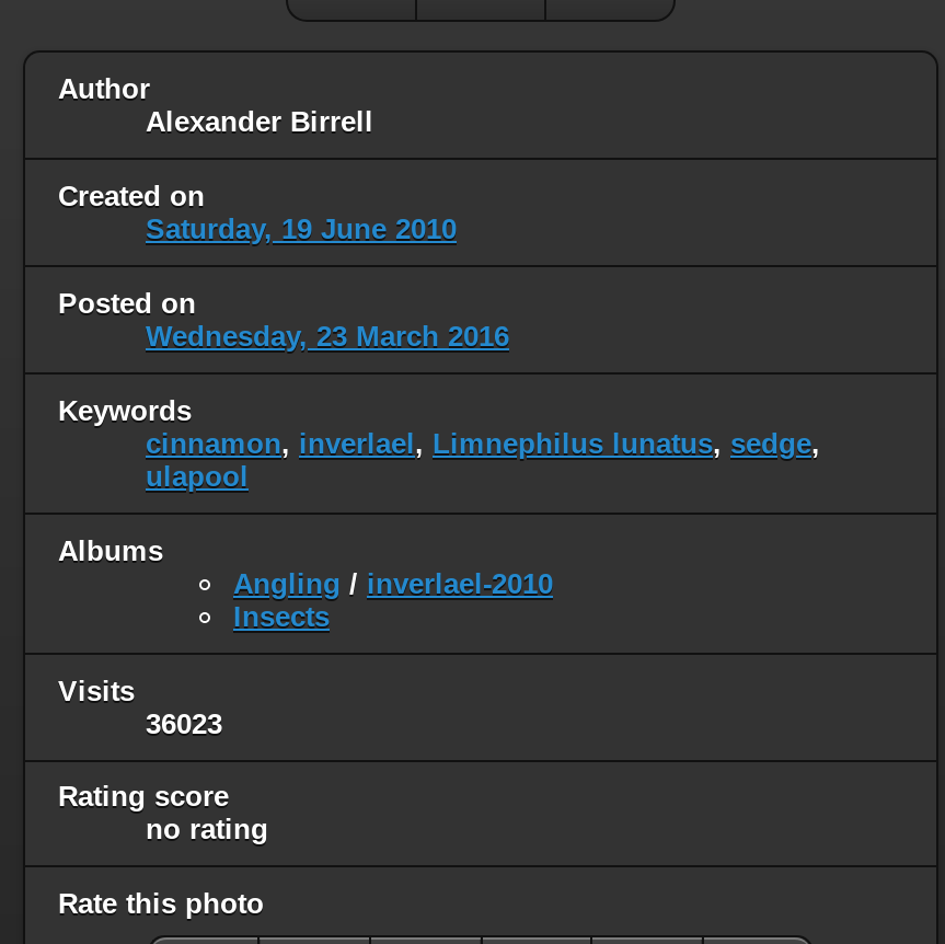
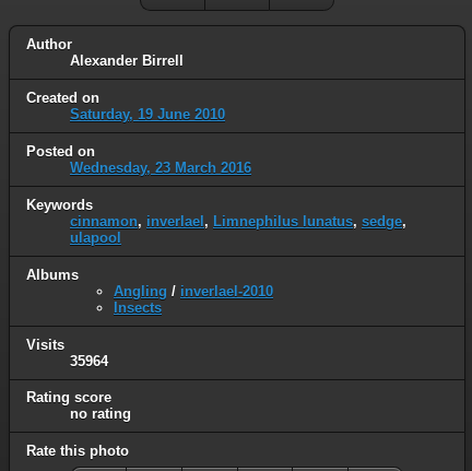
[146,706,222,739] 36023 -> [70,352,108,369] 35964

